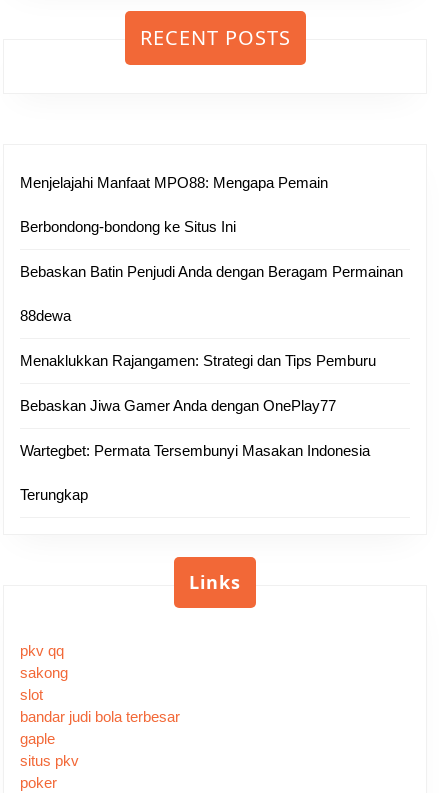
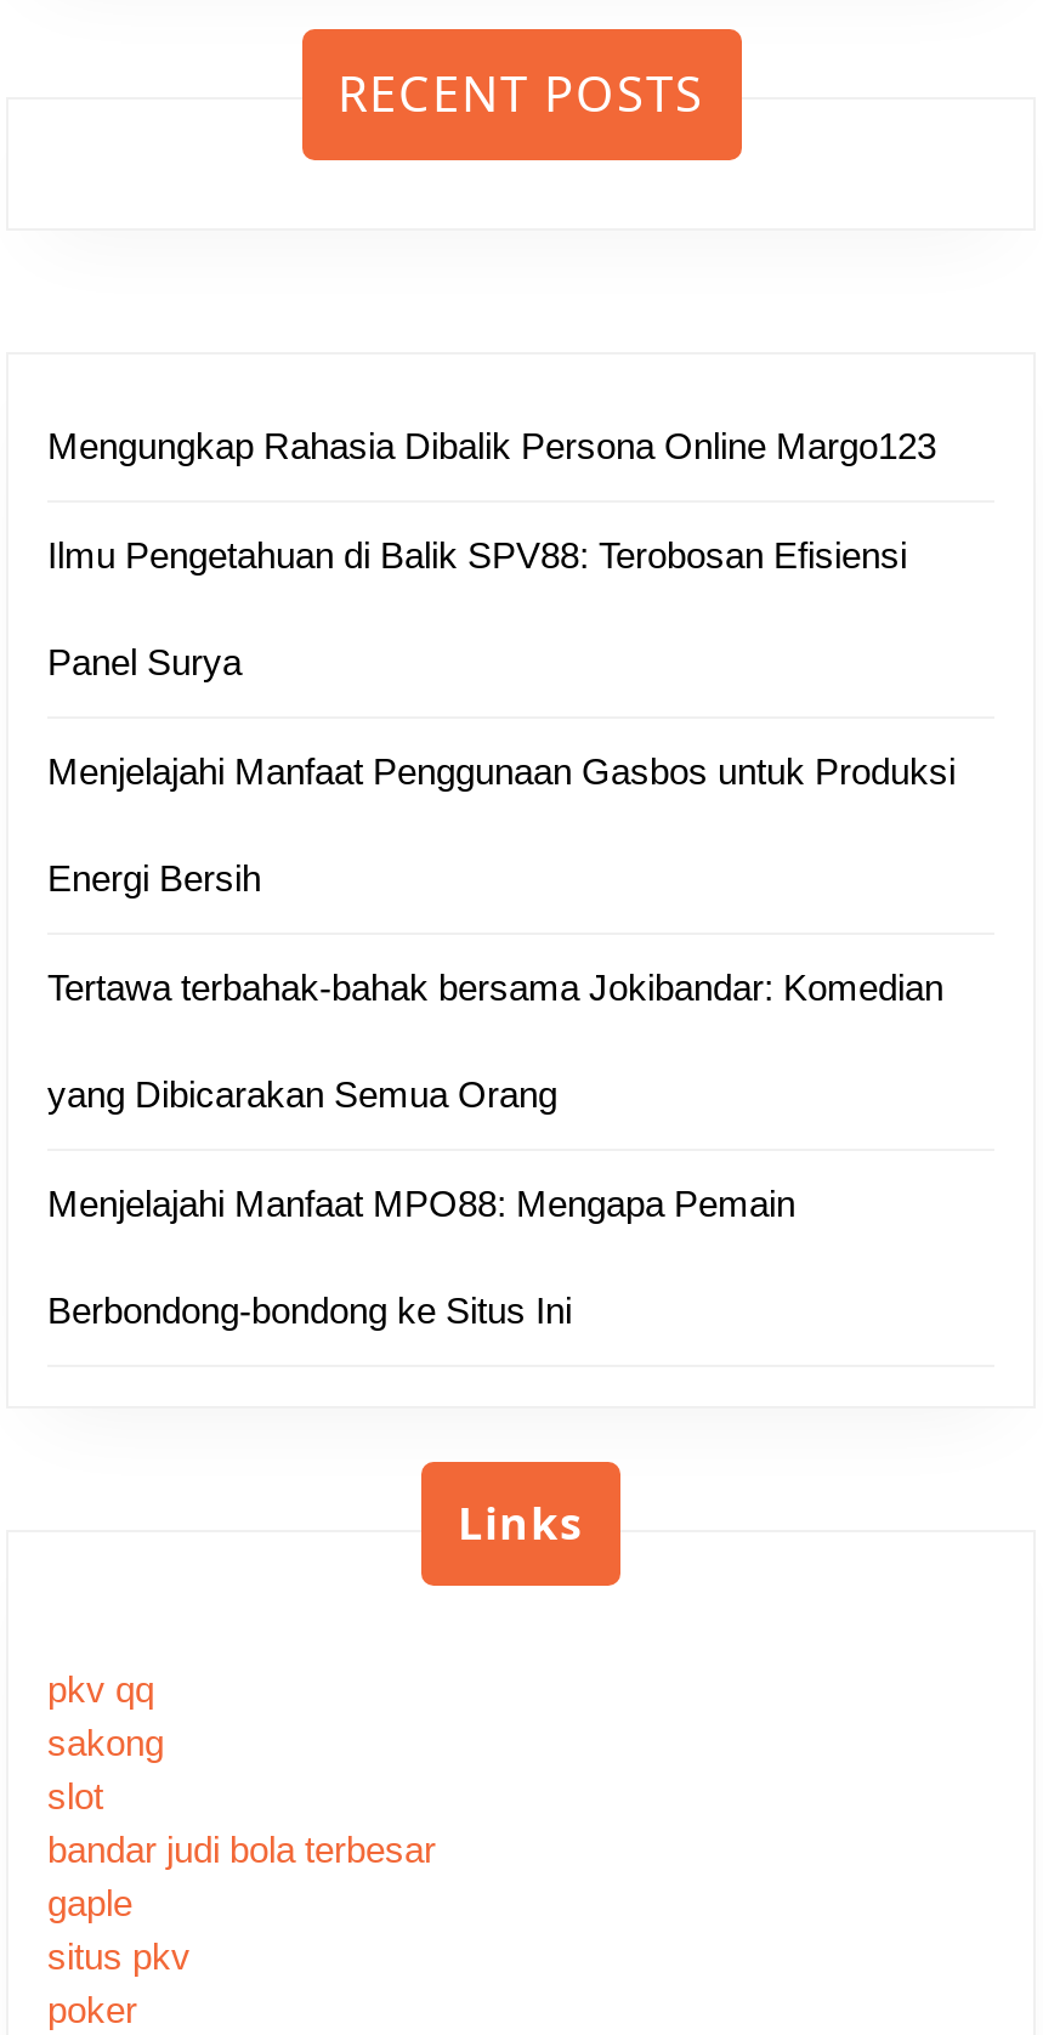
none -> [47,424,956,1114] Mengungkap Rahasia Dibalik Persona Online Margo123 | Ilmu Pengetahuan di Balik SPV88: Terobosan Efisiensi | Panel Surya | Menjelajahi Manfaat Penggunaan Gasbos untuk Produksi | Energi Bersih | Tertawa terbahak-bahak bersama Jokibandar: Komedian | yang Dibicarakan Semua Orang
moved [20,174,328,235] -> [47,1182,795,1330]: Menjelajahi Manfaat MPO88: Mengapa Pemain | Berbondong-bondong ke Situs Ini
[20,263,403,503] Bebaskan Batin Penjudi Anda dengan Beragam Permainan | 88dewa | Menaklukkan Rajangamen: Strategi dan Tips Pemburu | Bebaskan Jiwa Gamer Anda dengan OnePlay77 | Wartegbet: Permata Tersembunyi Masakan Indonesia | Terungkap -> none

